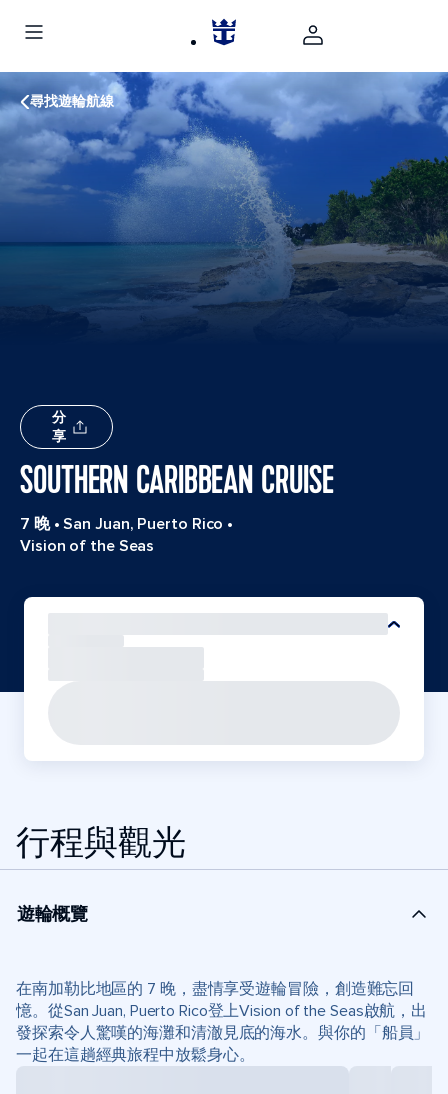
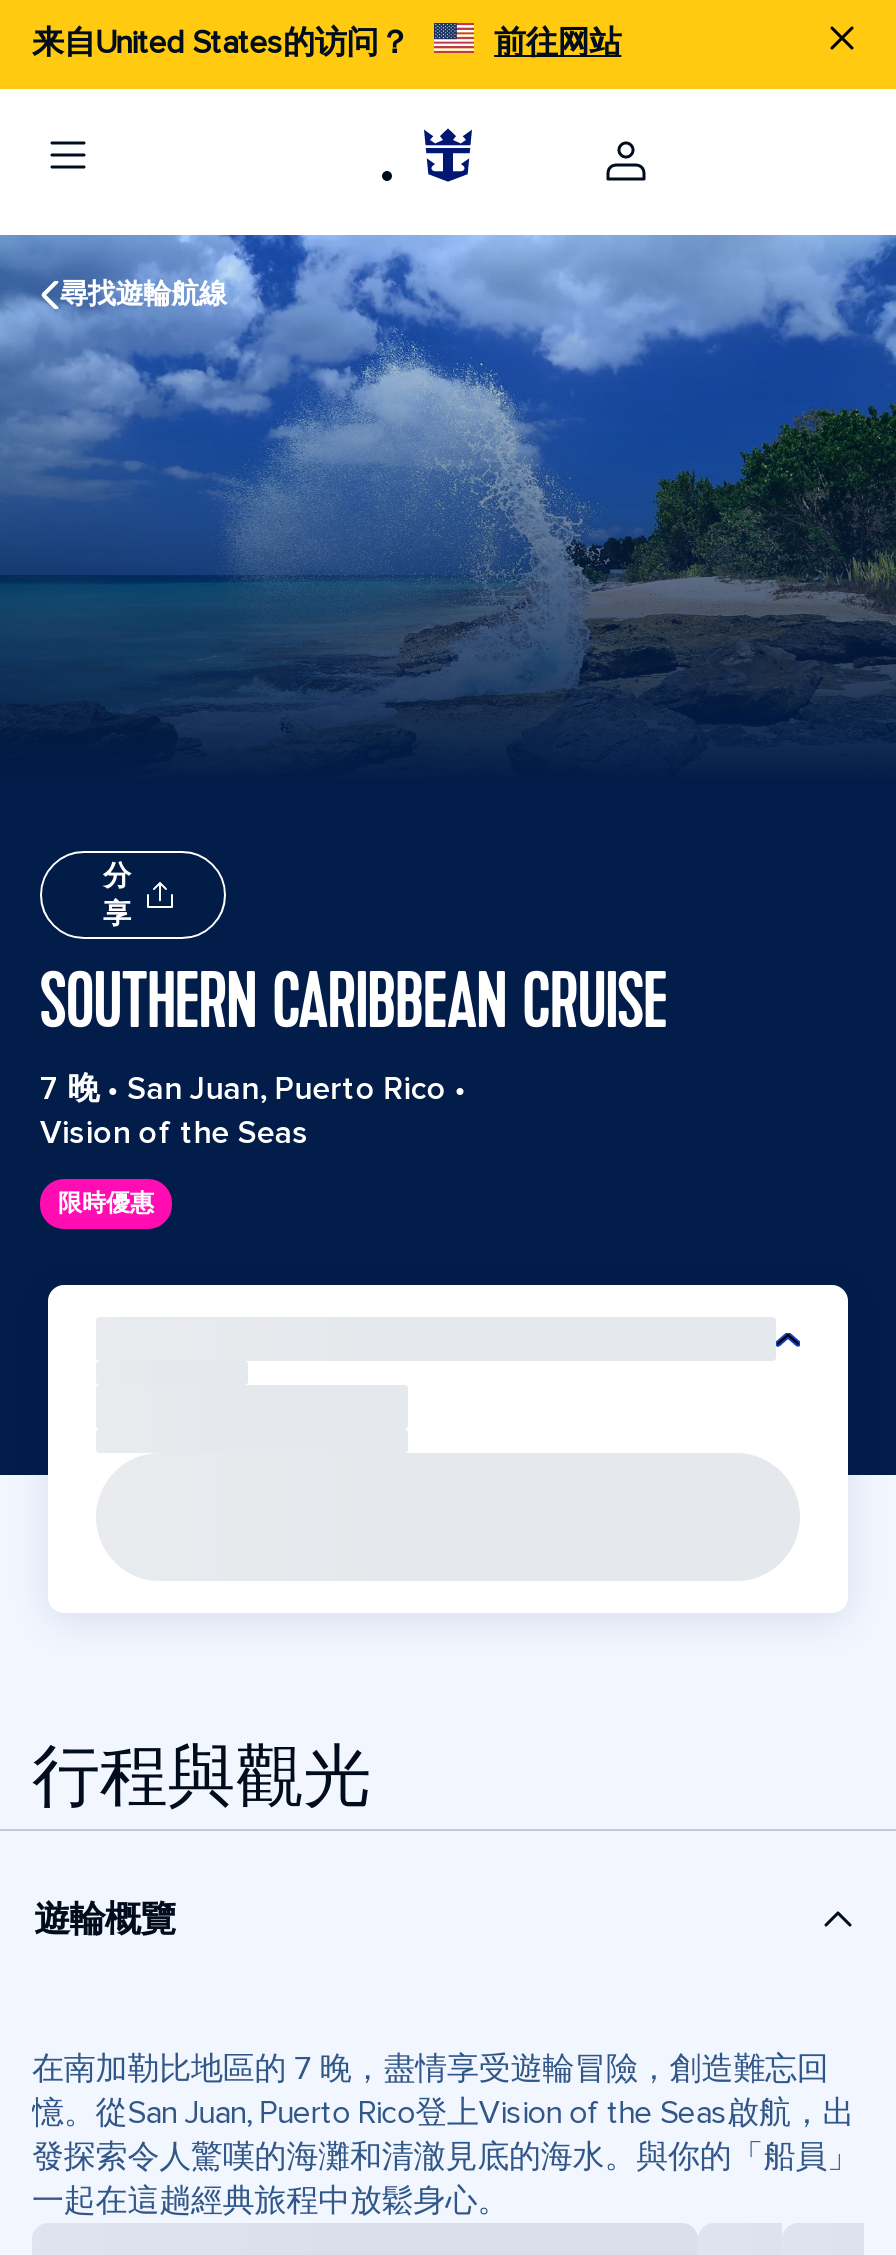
none -> [32,23,621,63] 来自United States的访问？ | 前往网站
none -> [58,1188,154,1218] 限時優惠

